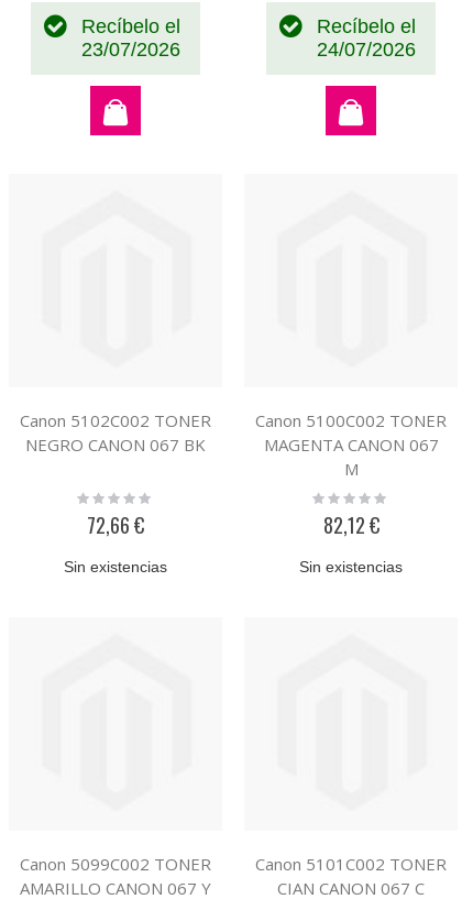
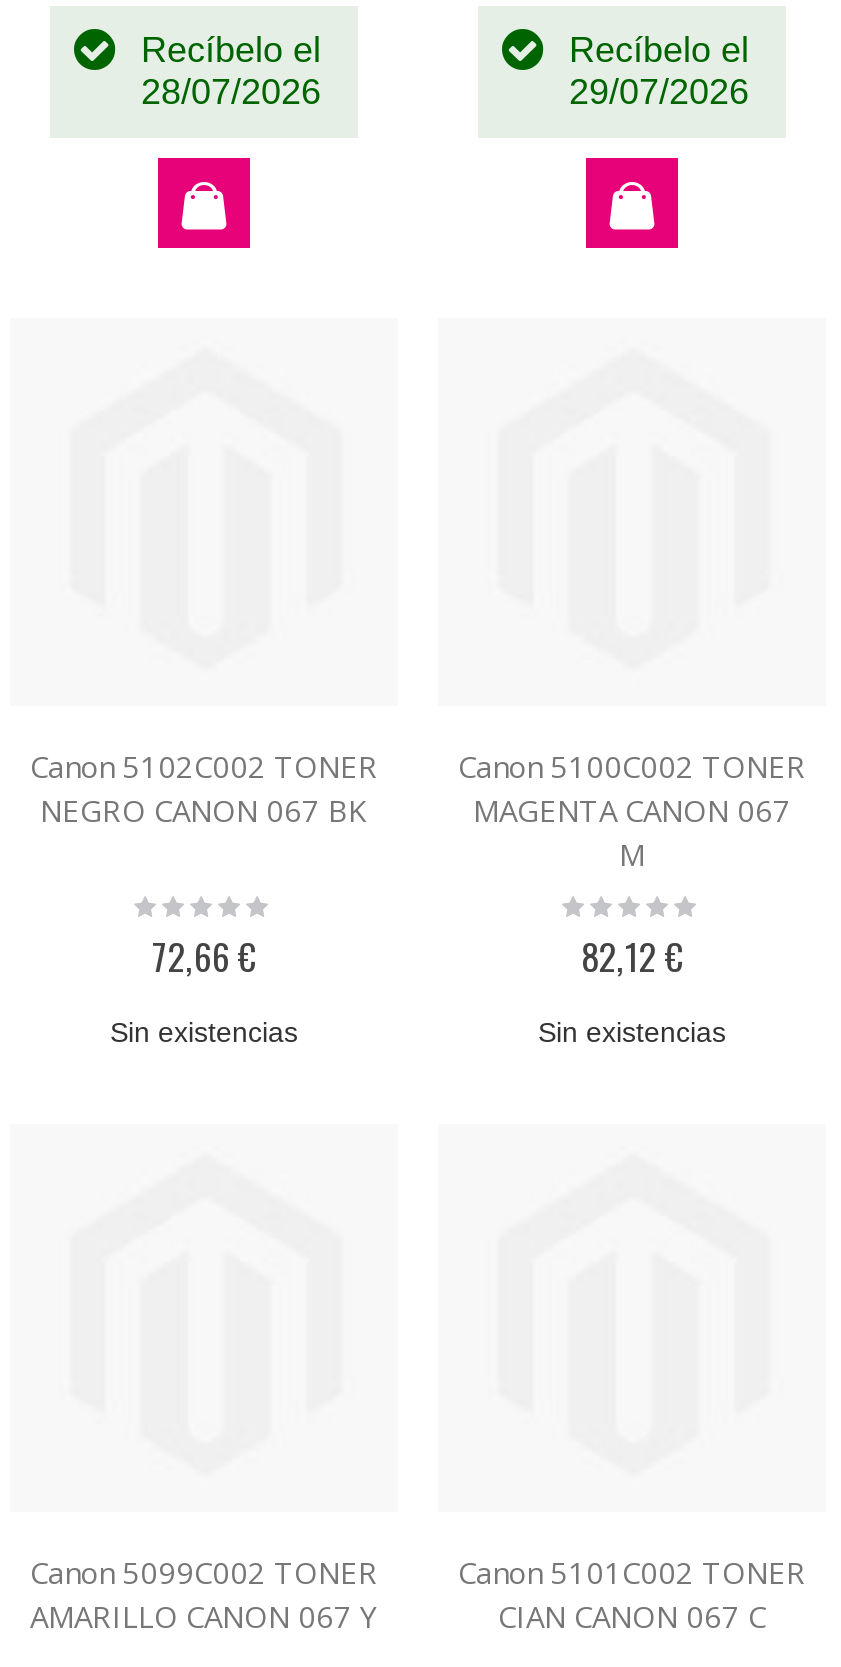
[81,39,180,61] 23/07/2026 -> [141,72,321,112] 28/07/2026
[316,39,415,61] 24/07/2026 -> [569,72,749,112] 29/07/2026

